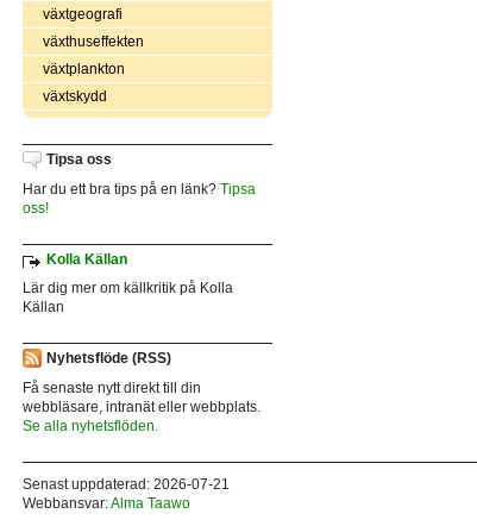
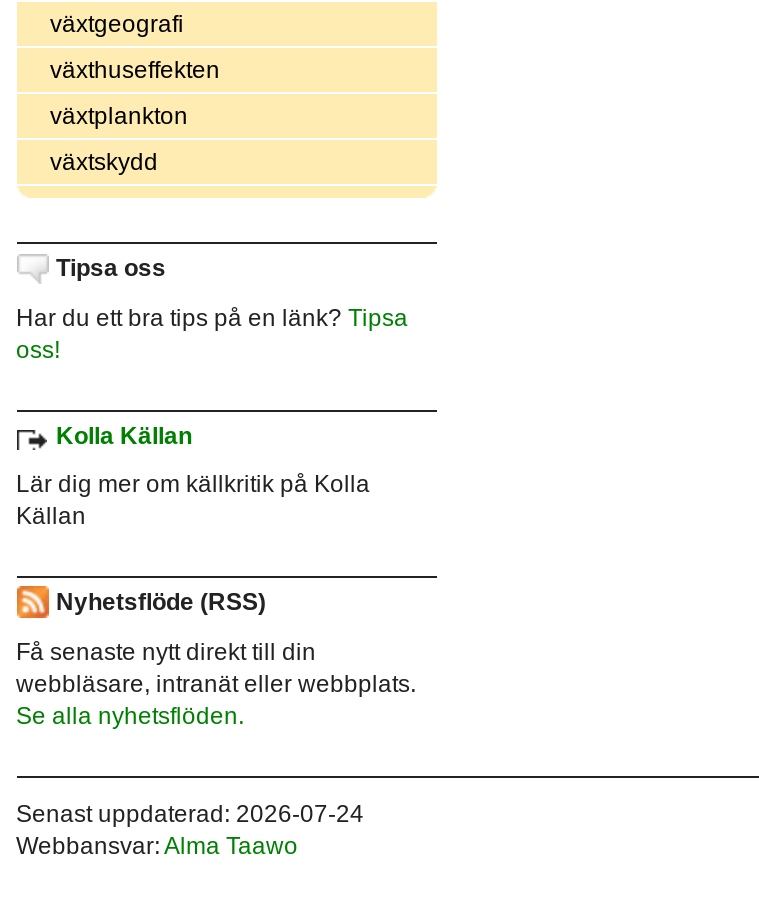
[22,476,229,492] Senast uppdaterad: 2026-07-21 -> [16,799,364,827] Senast uppdaterad: 2026-07-24

